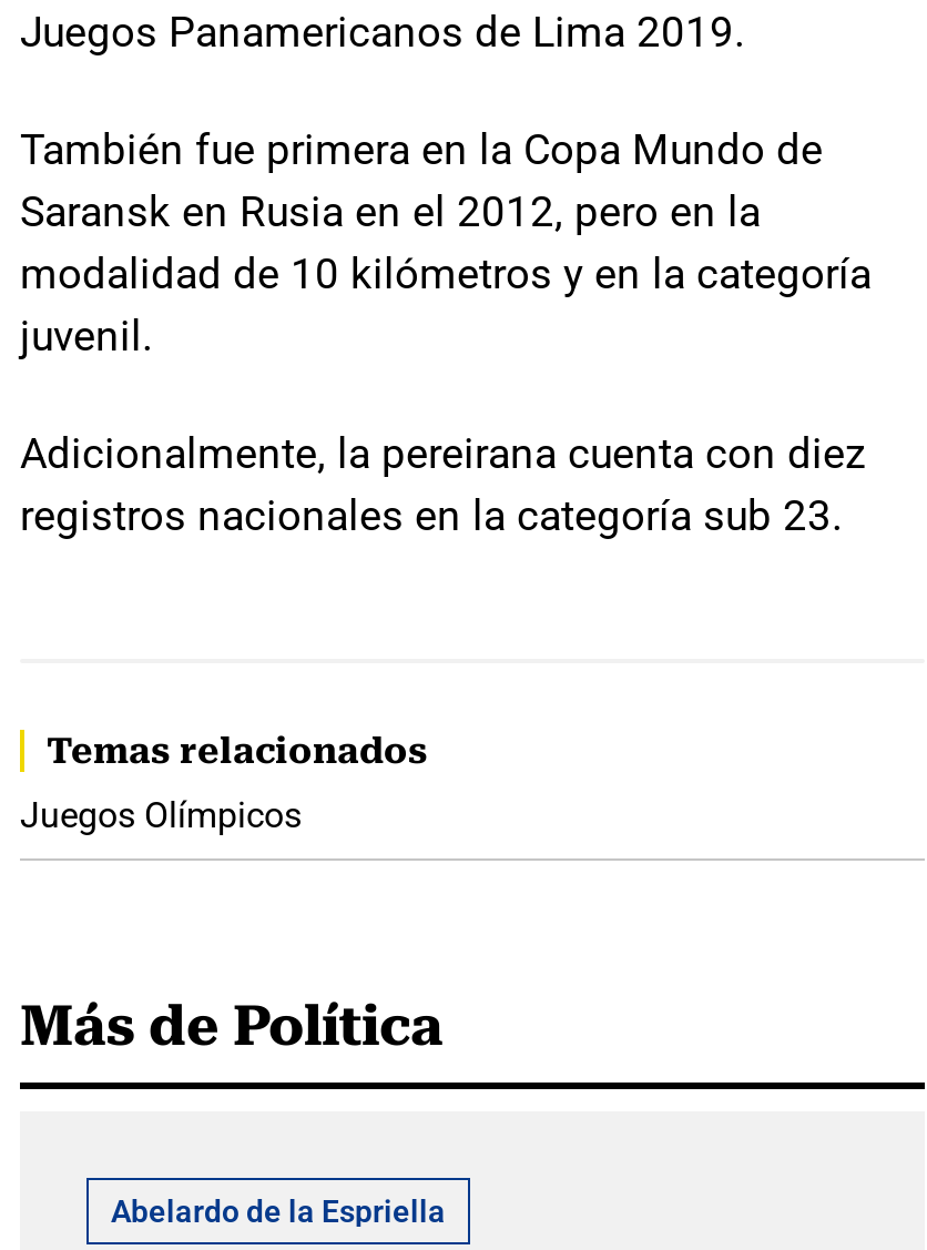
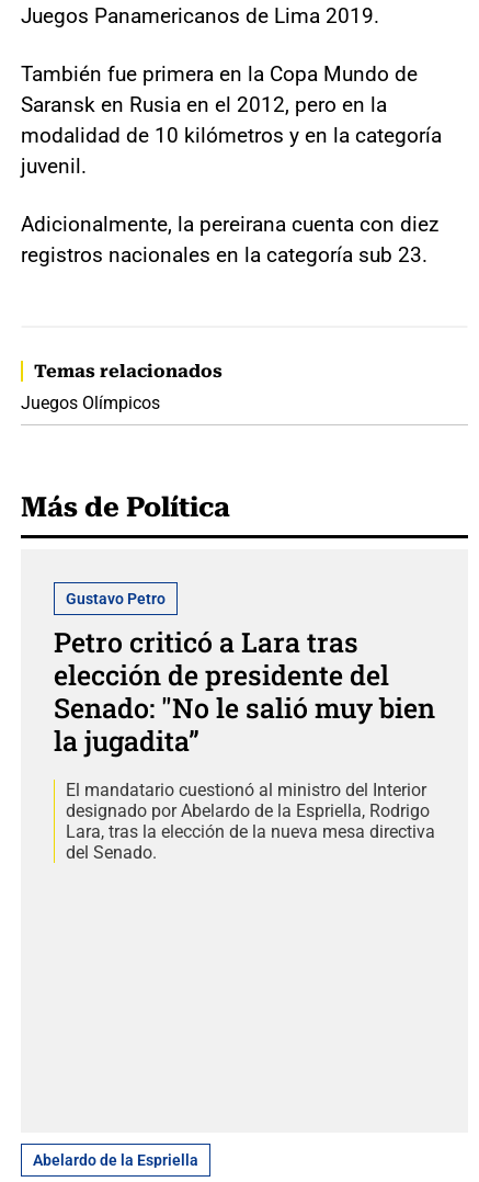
none -> [54,590,435,863] Gustavo Petro | Petro criticó a Lara tras | elección de presidente del | Senado: "No le salió muy bien | la jugadita” | El mandatario cuestionó al ministro del Interior | designado por Abelardo de la Espriella, Rodrigo | Lara, tras la elección de la nueva mesa directiva | del Senado.

